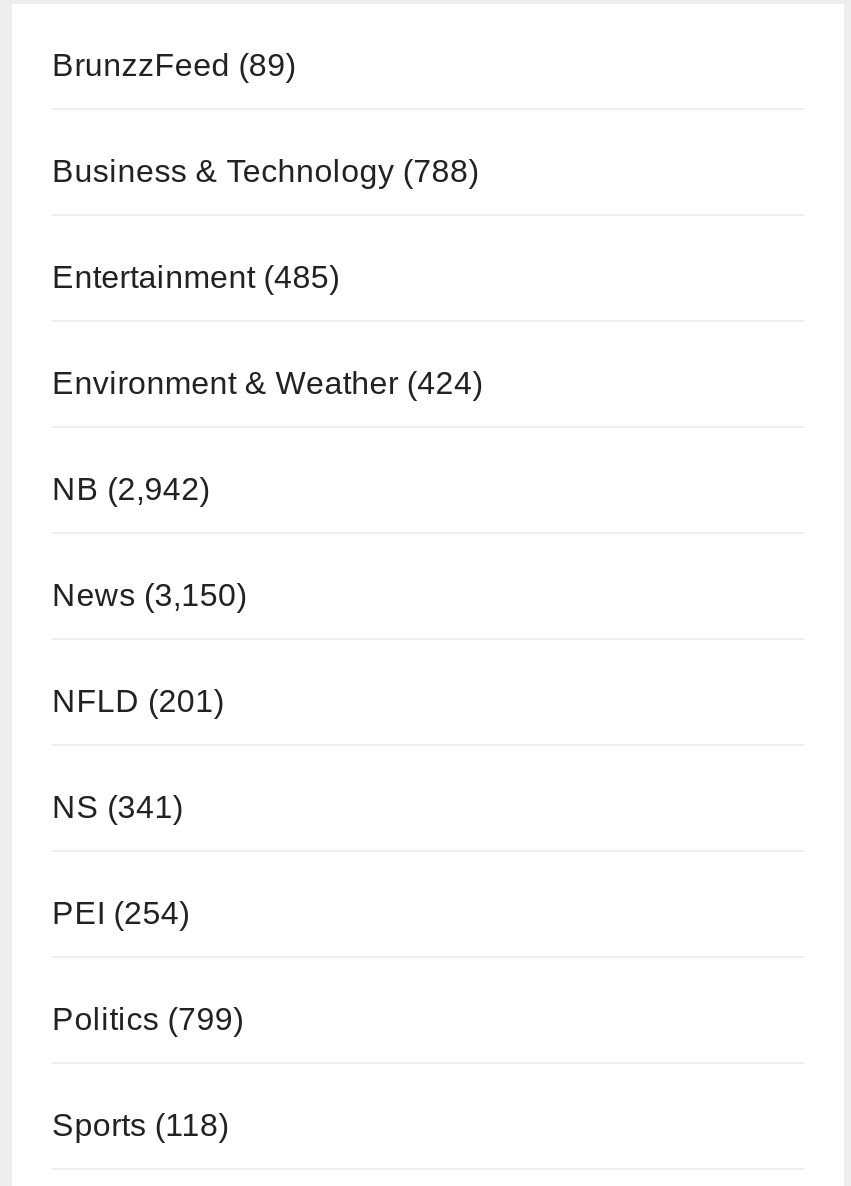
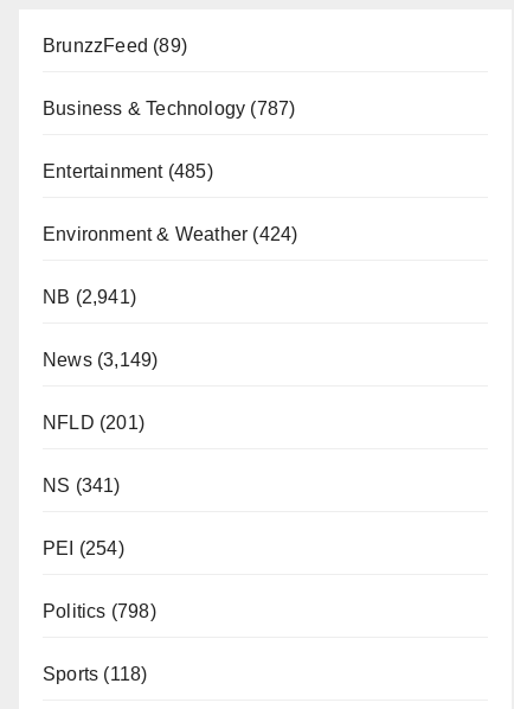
[52,153,479,187] Business & Technology (788) -> [43,98,295,118] Business & Technology (787)
[52,471,210,505] NB (2,942) -> [43,286,136,307] NB (2,941)
[52,577,247,611] News (3,150) -> [43,349,158,369] News (3,149)
[52,1001,244,1035] Politics (799) -> [43,601,156,621] Politics (798)

